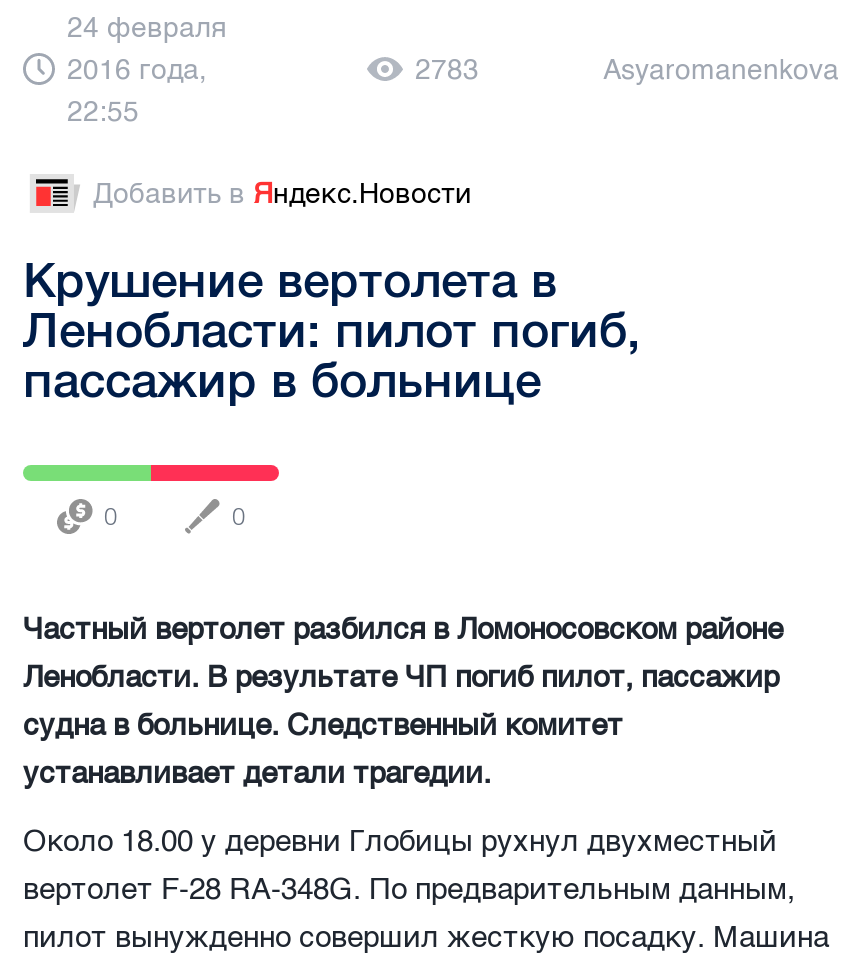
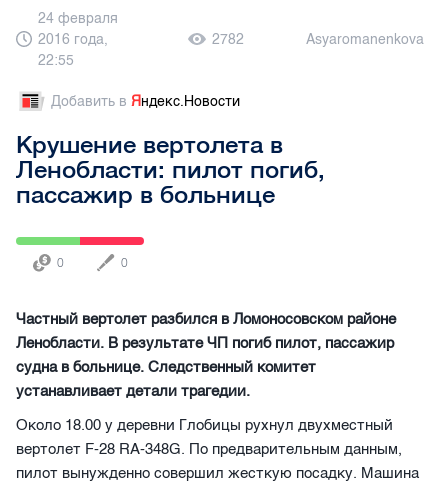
[415,53,479,87] 2783 -> [212,31,244,48] 2782

